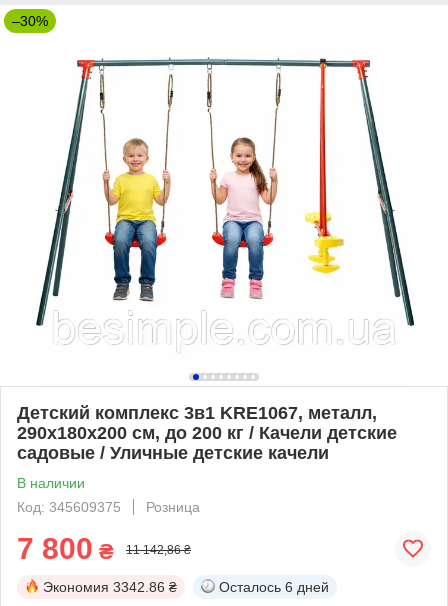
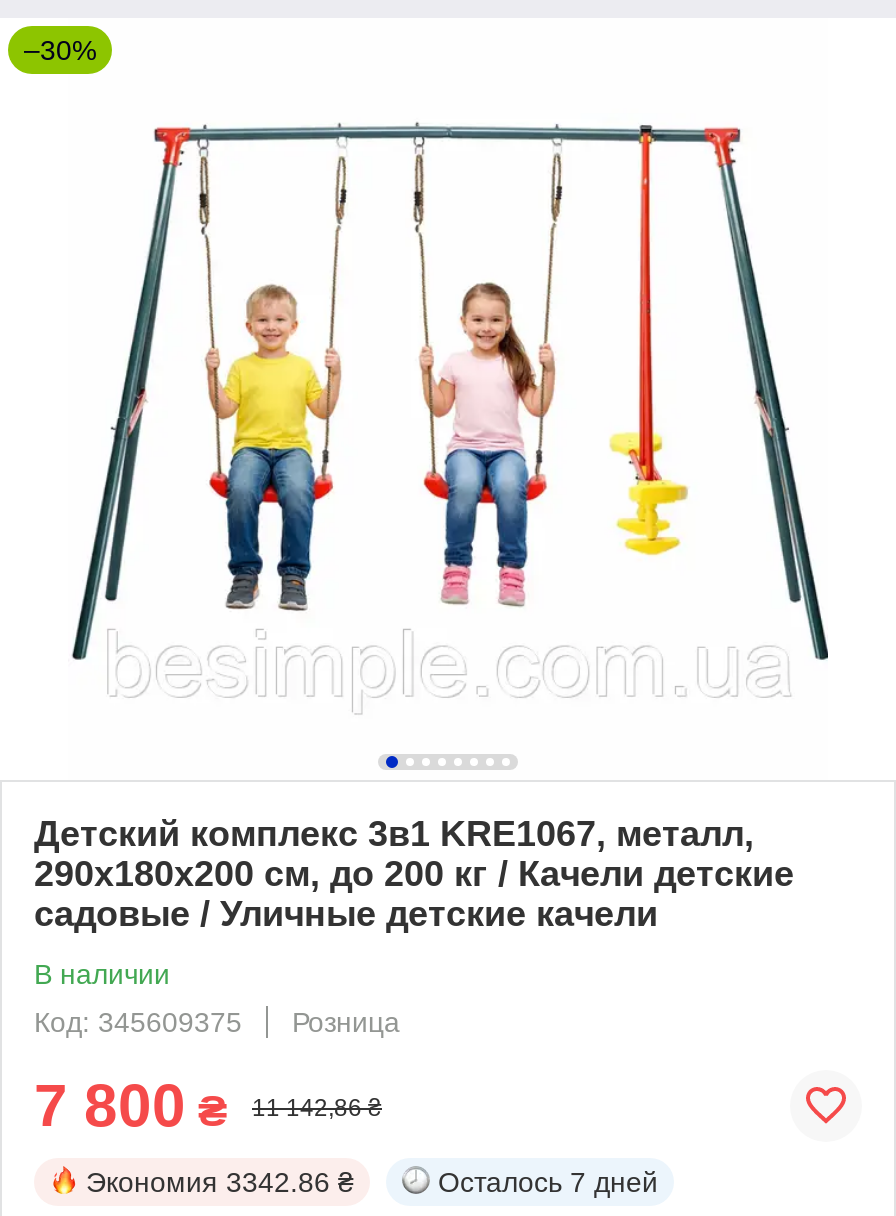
[219,579,329,595] Осталось 6 дней -> [438,1166,658,1198] Осталось 7 дней

